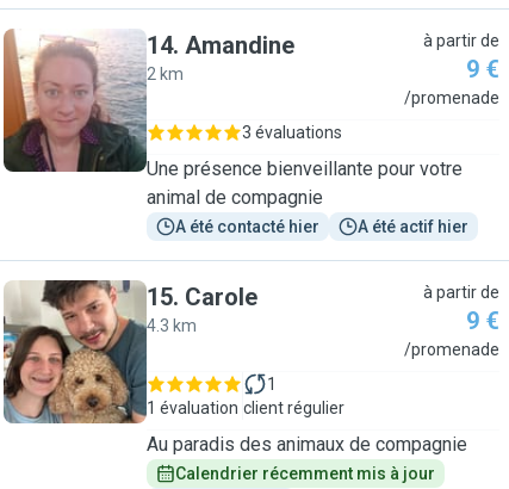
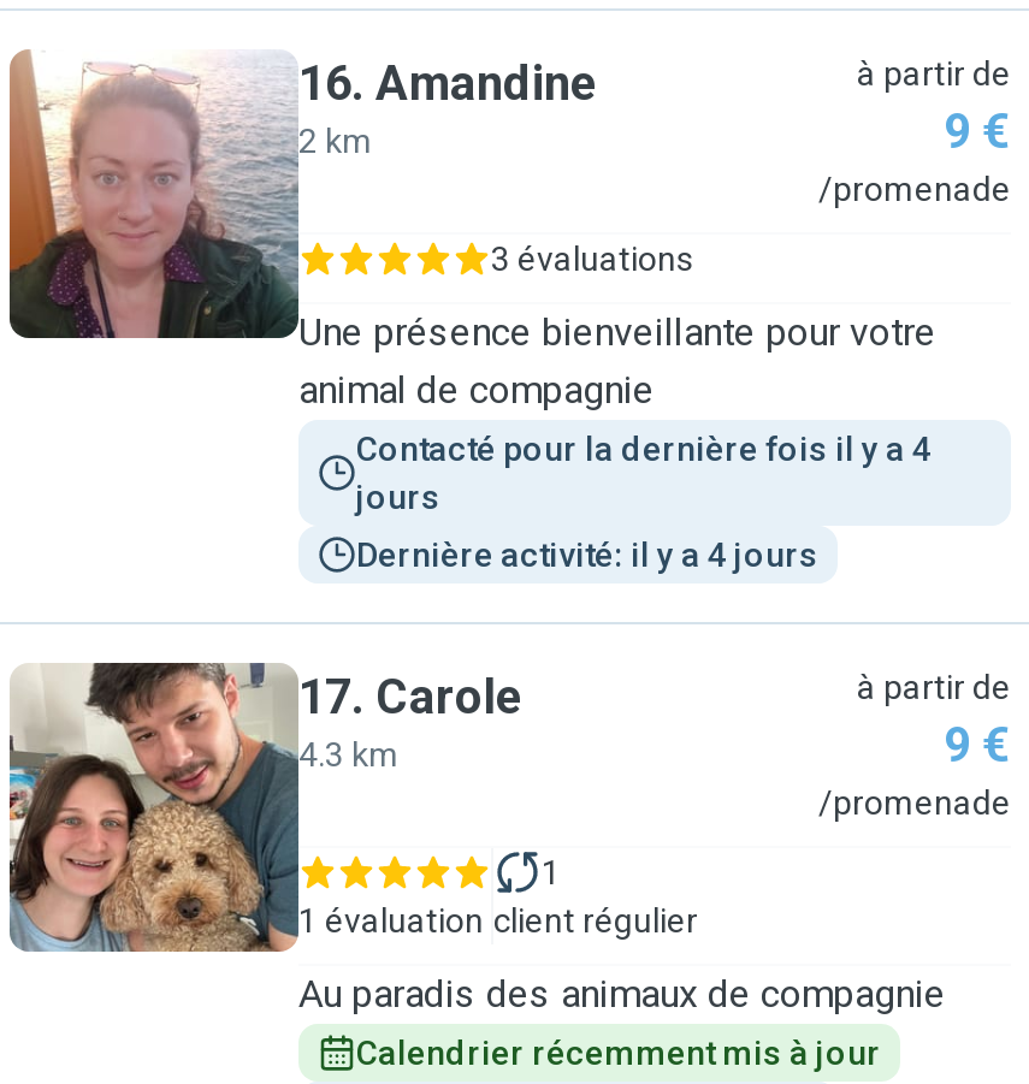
[147,31,294,60] 14. Amandine -> [298,54,597,112] 16. Amandine
[175,217,468,236] A été contacté hier | A été actif hier -> [356,430,939,574] Contacté pour la dernière fois il y a 4 | jours | Dernière activité: il y a 4 jours
[147,283,257,311] 15. Carole -> [298,668,522,725] 17. Carole

